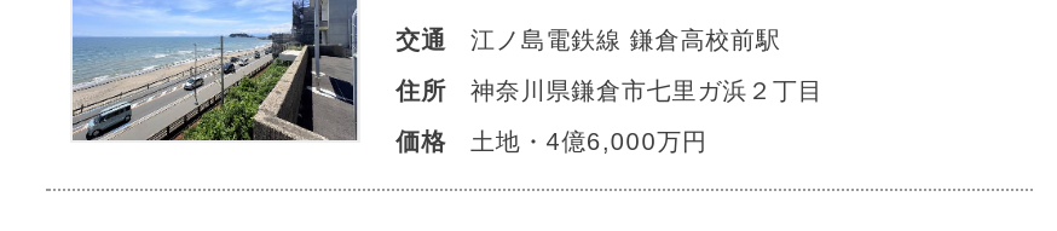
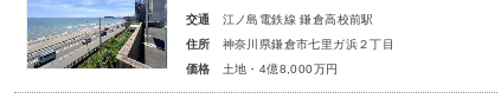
[396,128,707,154] 価格 土地・4億6,000万円 -> [186,62,338,75] 価格 土地・4億8,000万円

